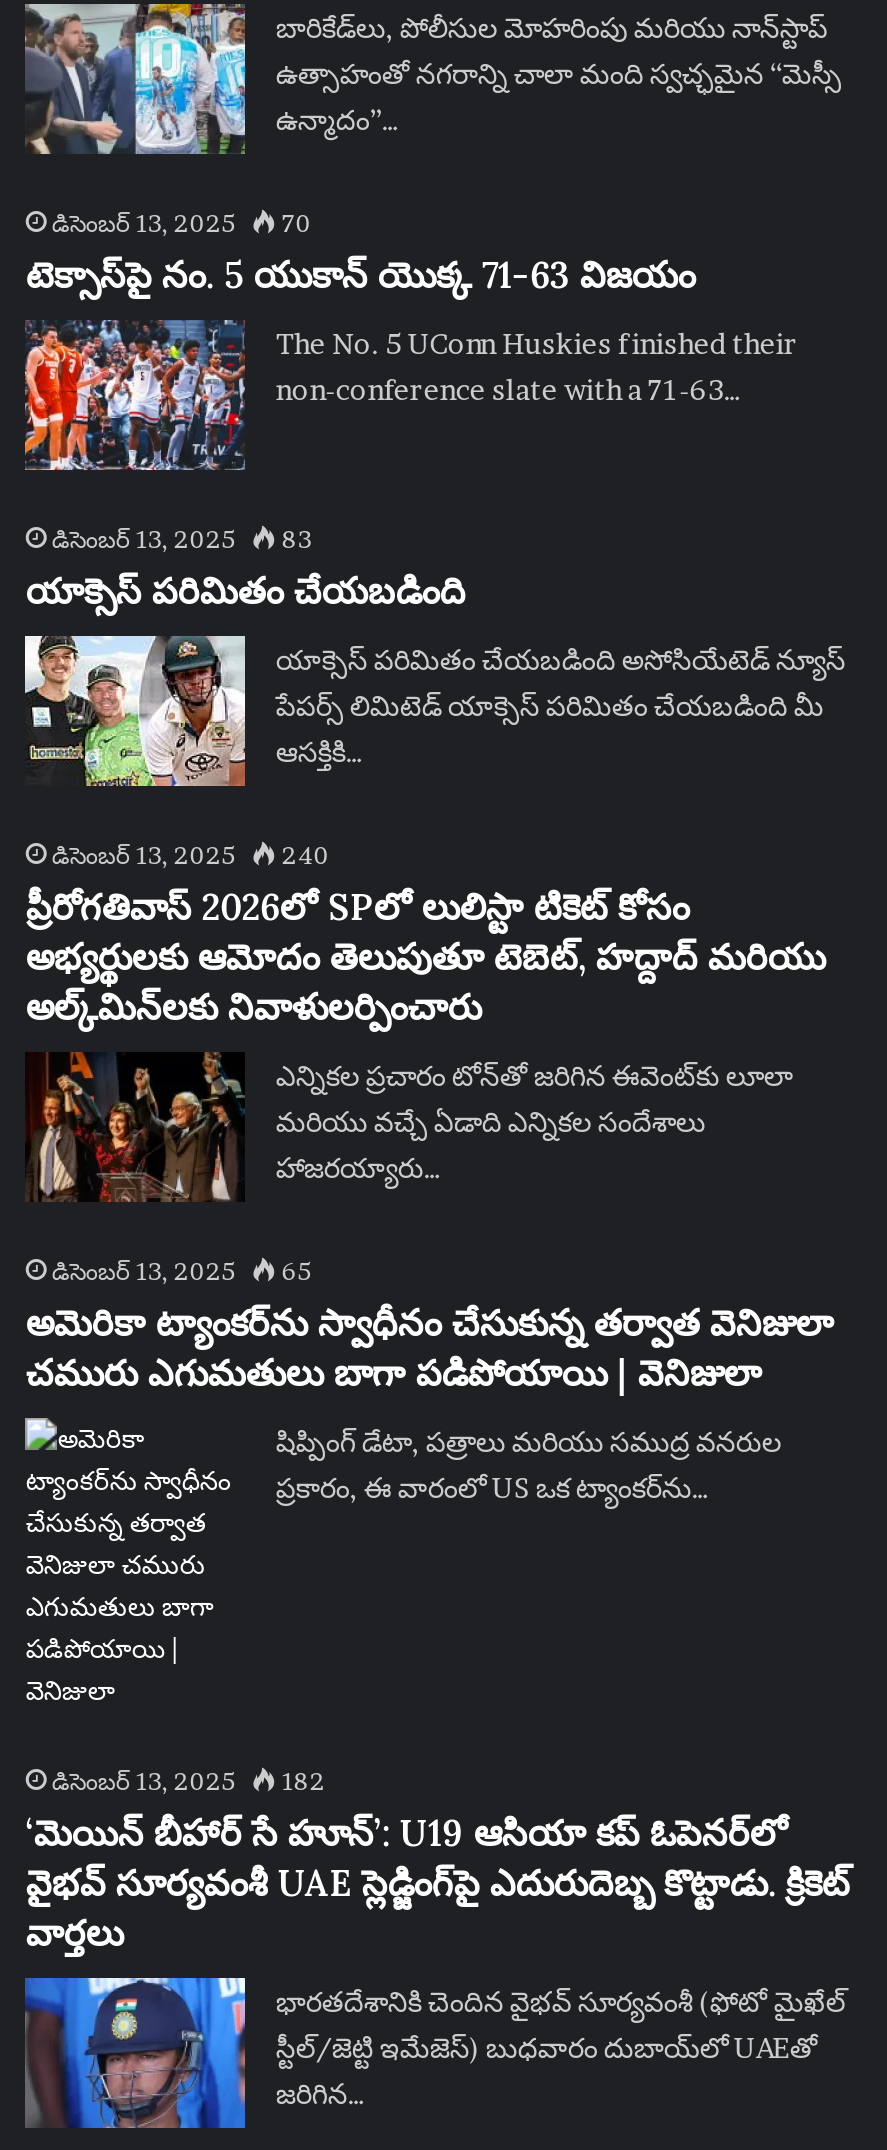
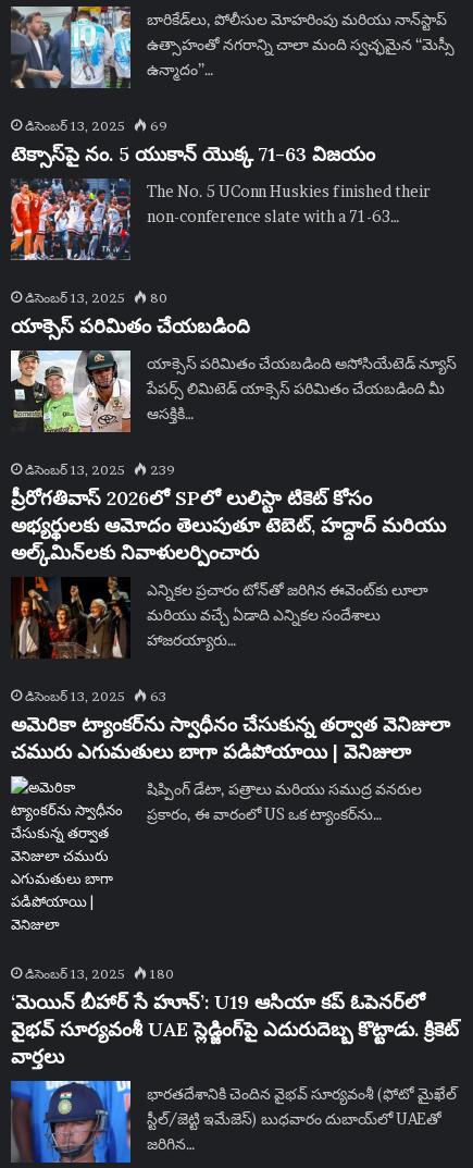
[52,207,312,237] డిసెంబర్ 13, 2025 70 -> [25,117,168,134] డిసెంబర్ 13, 2025 69
[52,523,312,553] డిసెంబర్ 13, 2025 83 -> [25,289,168,306] డిసెంబర్ 13, 2025 80
[52,839,330,869] డిసెంబర్ 13, 2025 240 -> [25,461,175,478] డిసెంబర్ 13, 2025 239
[52,1255,312,1285] డిసెంబర్ 13, 2025 65 -> [25,688,167,704] డిసెంబర్ 13, 2025 63
[52,1765,326,1795] డిసెంబర్ 13, 2025 182 -> [25,965,174,982] డిసెంబర్ 13, 2025 180

